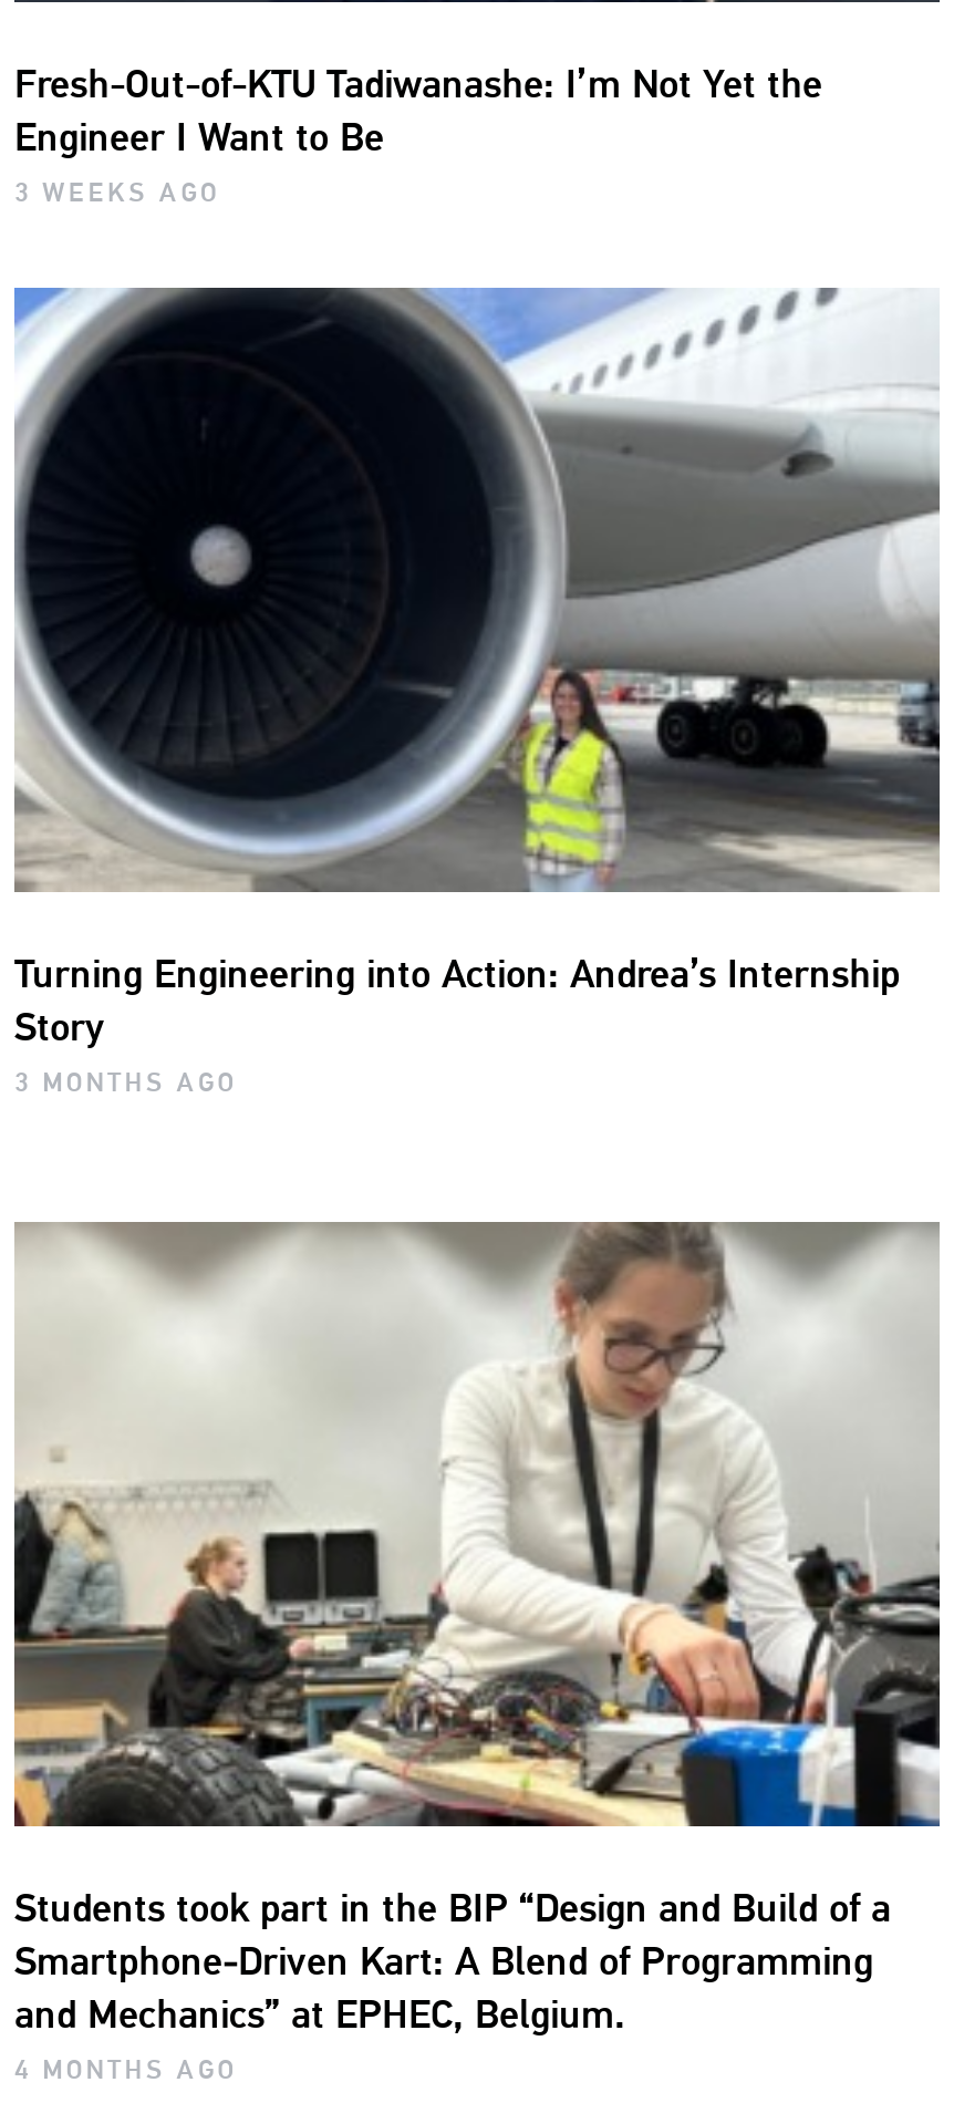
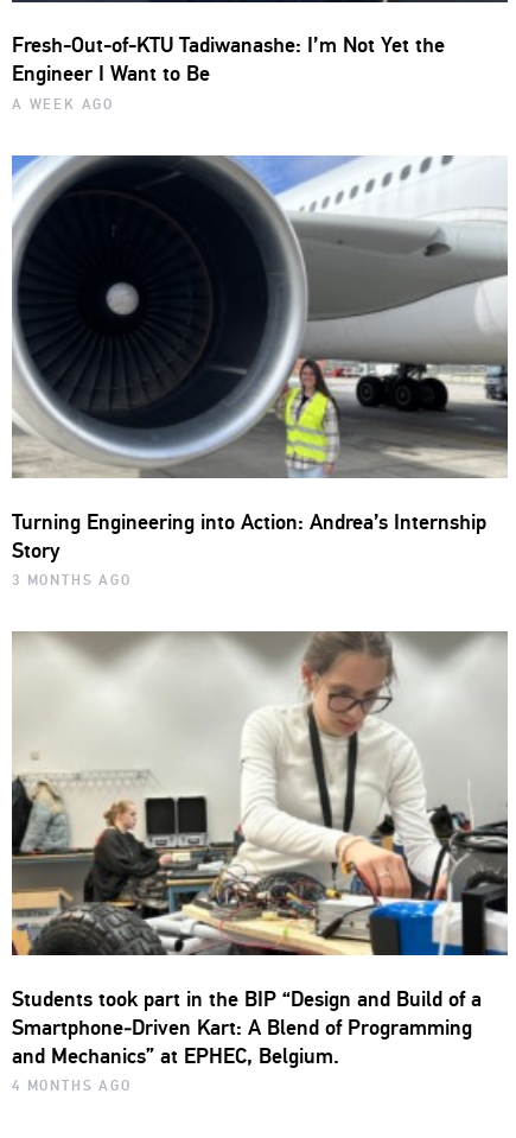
[14,178,220,212] 3 WEEKS AGO -> [12,96,114,113] A WEEK AGO

